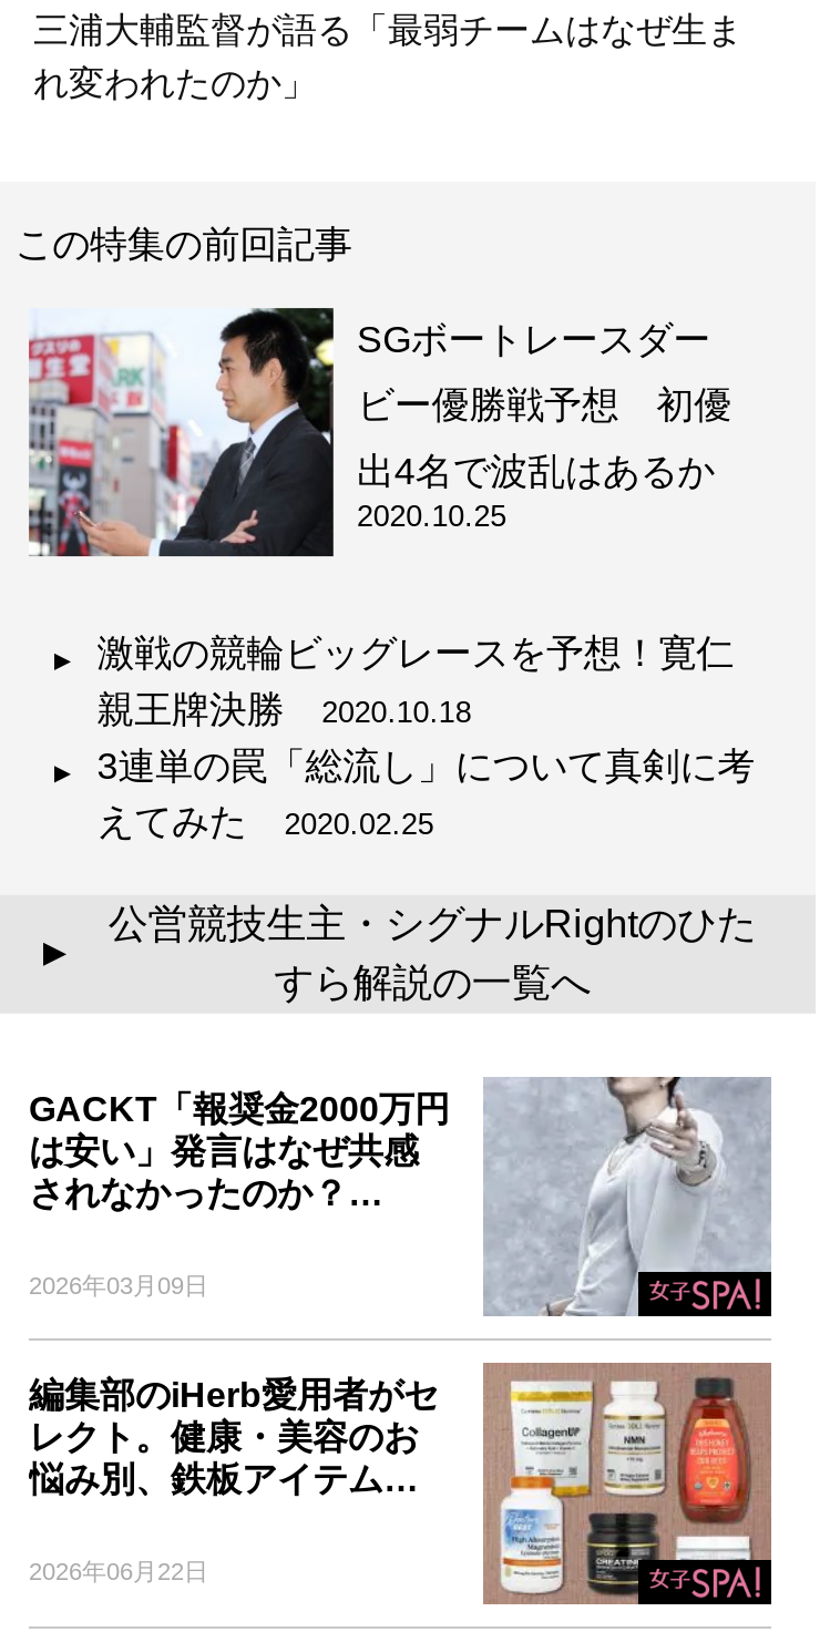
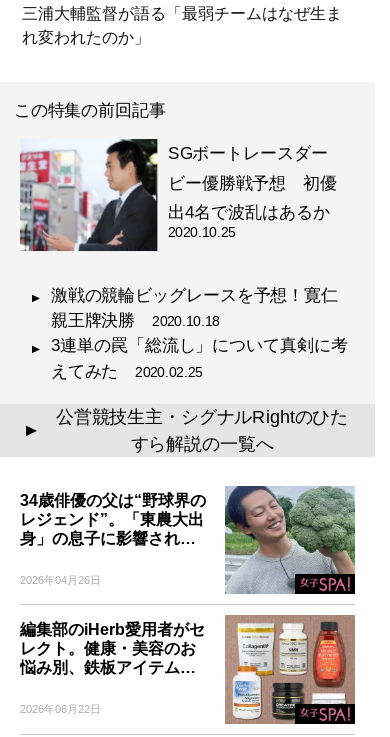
[29,1075,771,1316] [image] | GACKT「報奨金2000万円 | は安い」発言はなぜ共感 | されなかったのか？… -> [20,486,355,594] [image] | 34歳俳優の父は“野球界の | レジェンド”。「東農大出 | 身」の息子に影響され…
[29,1272,208,1299] 2026年03月09日 -> [20,574,101,586] 2026年04月26日

